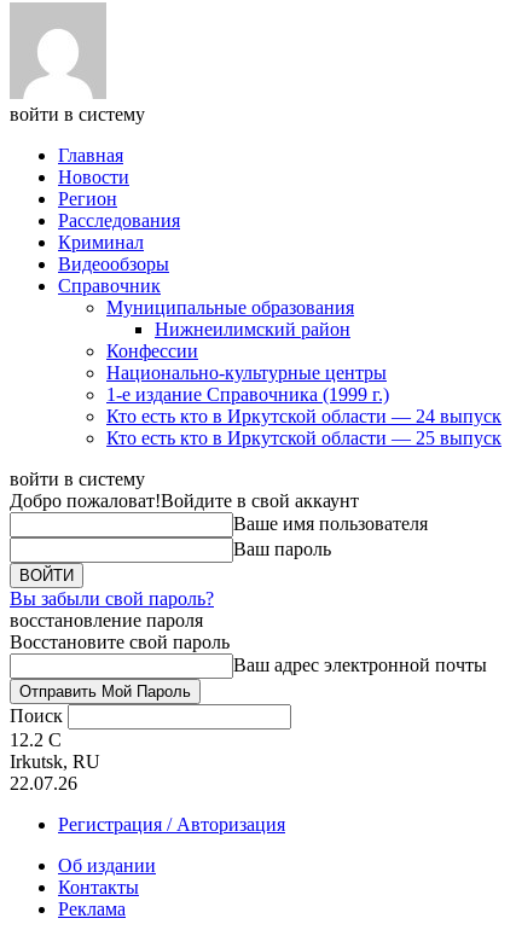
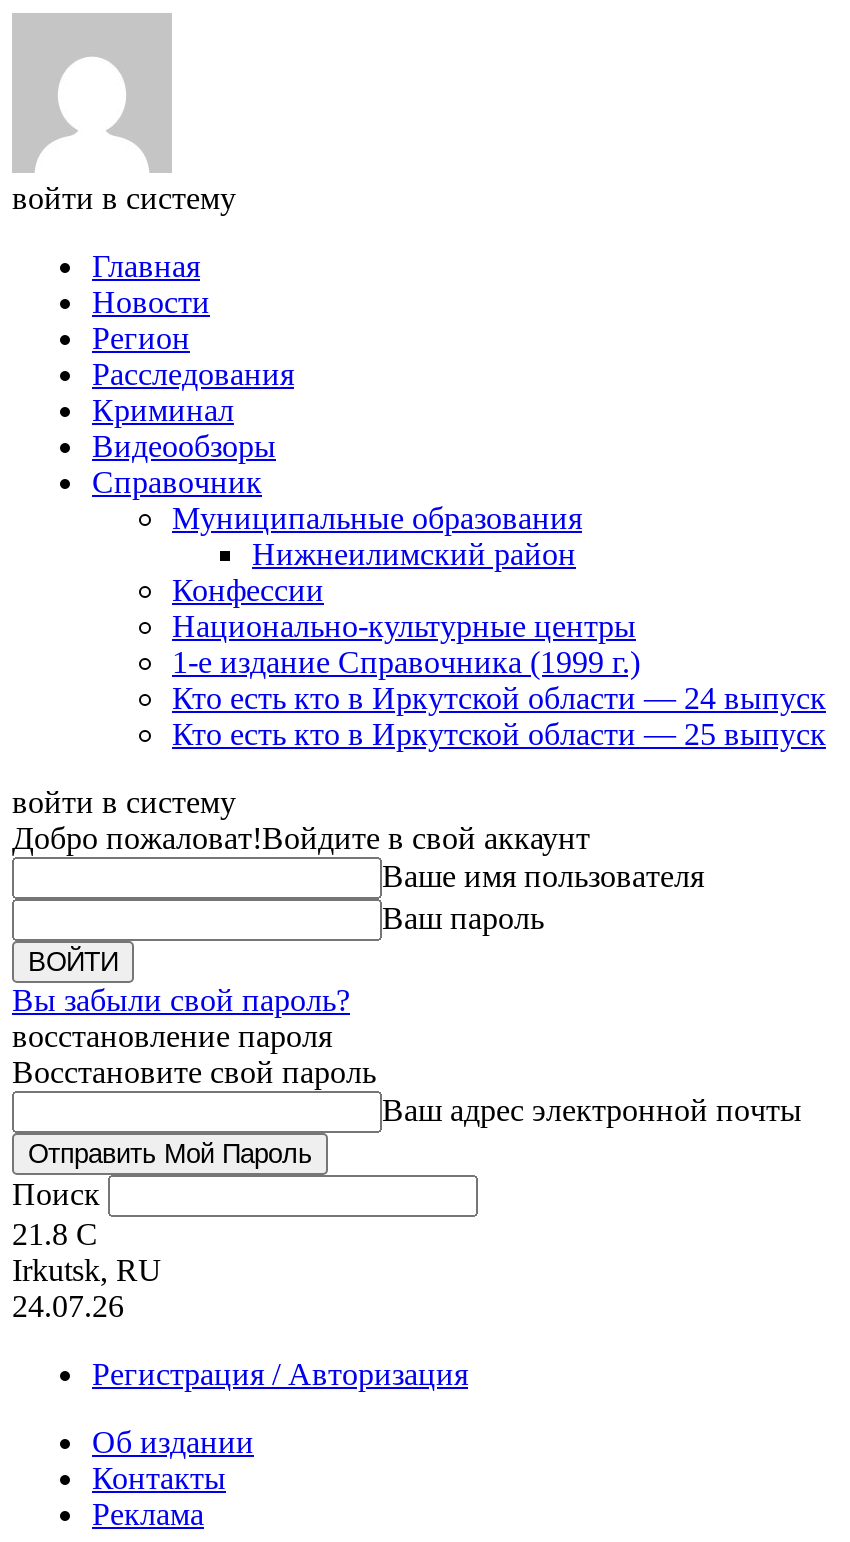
[10,730,62,750] 12.2 C -> [12,1217,98,1251] 21.8 C
[10,773,77,794] 22.07.26 -> [12,1289,124,1323] 24.07.26

